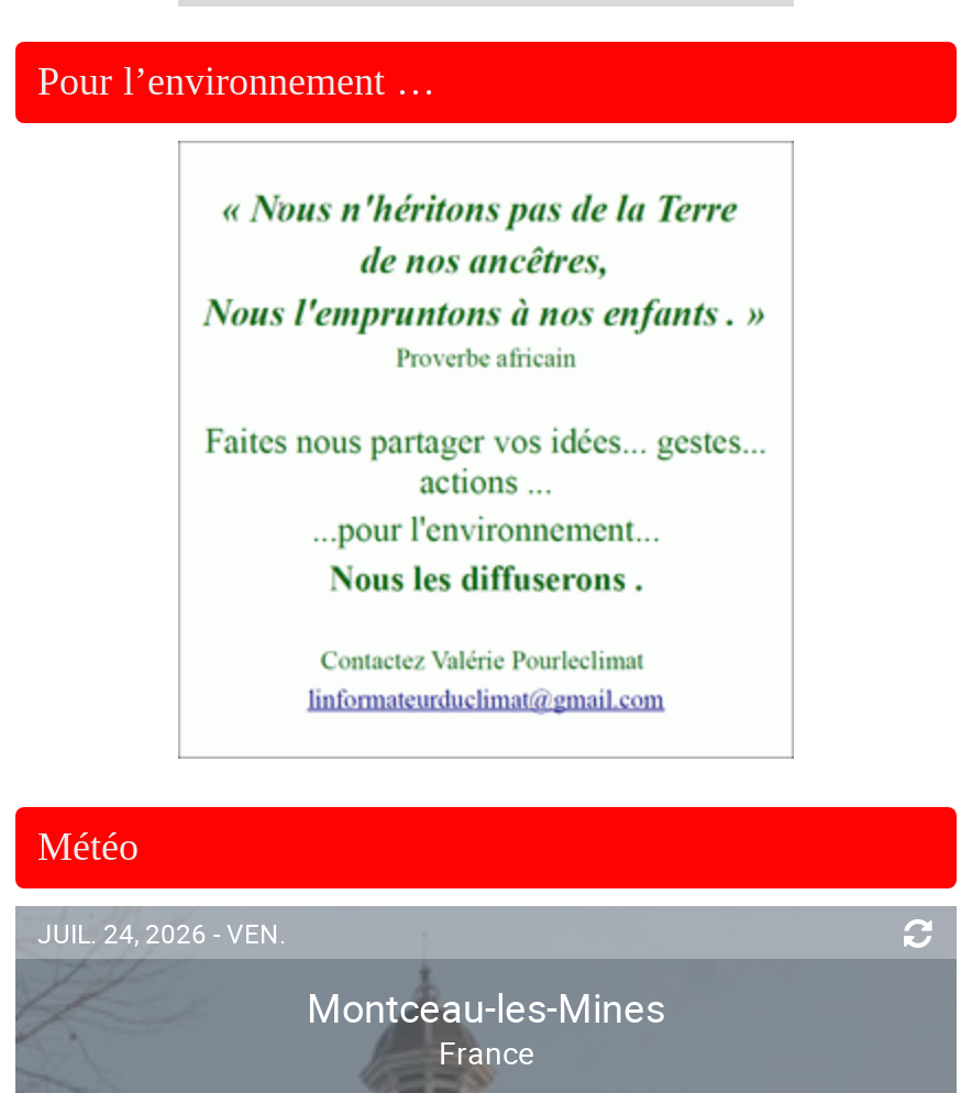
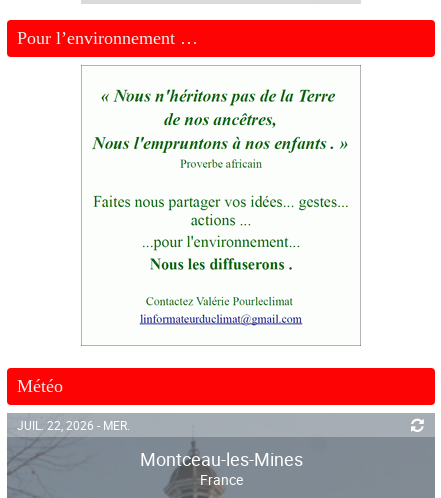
[37,914,286,949] JUIL. 24, 2026 - VEN. -> [17,417,130,433] JUIL. 22, 2026 - MER.

